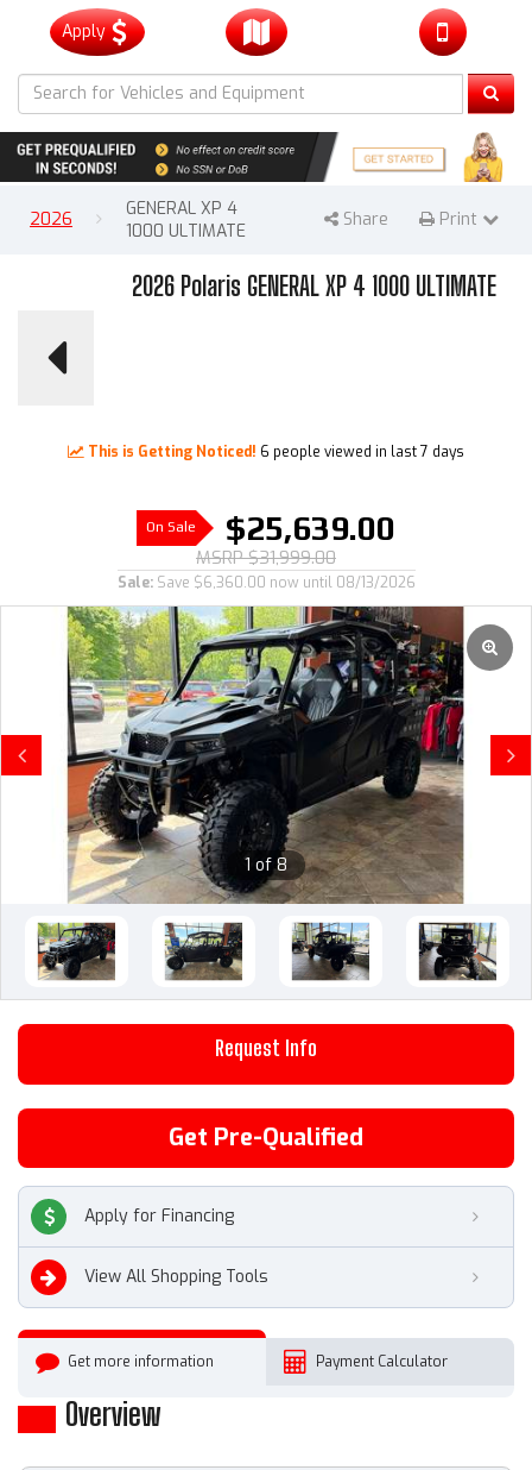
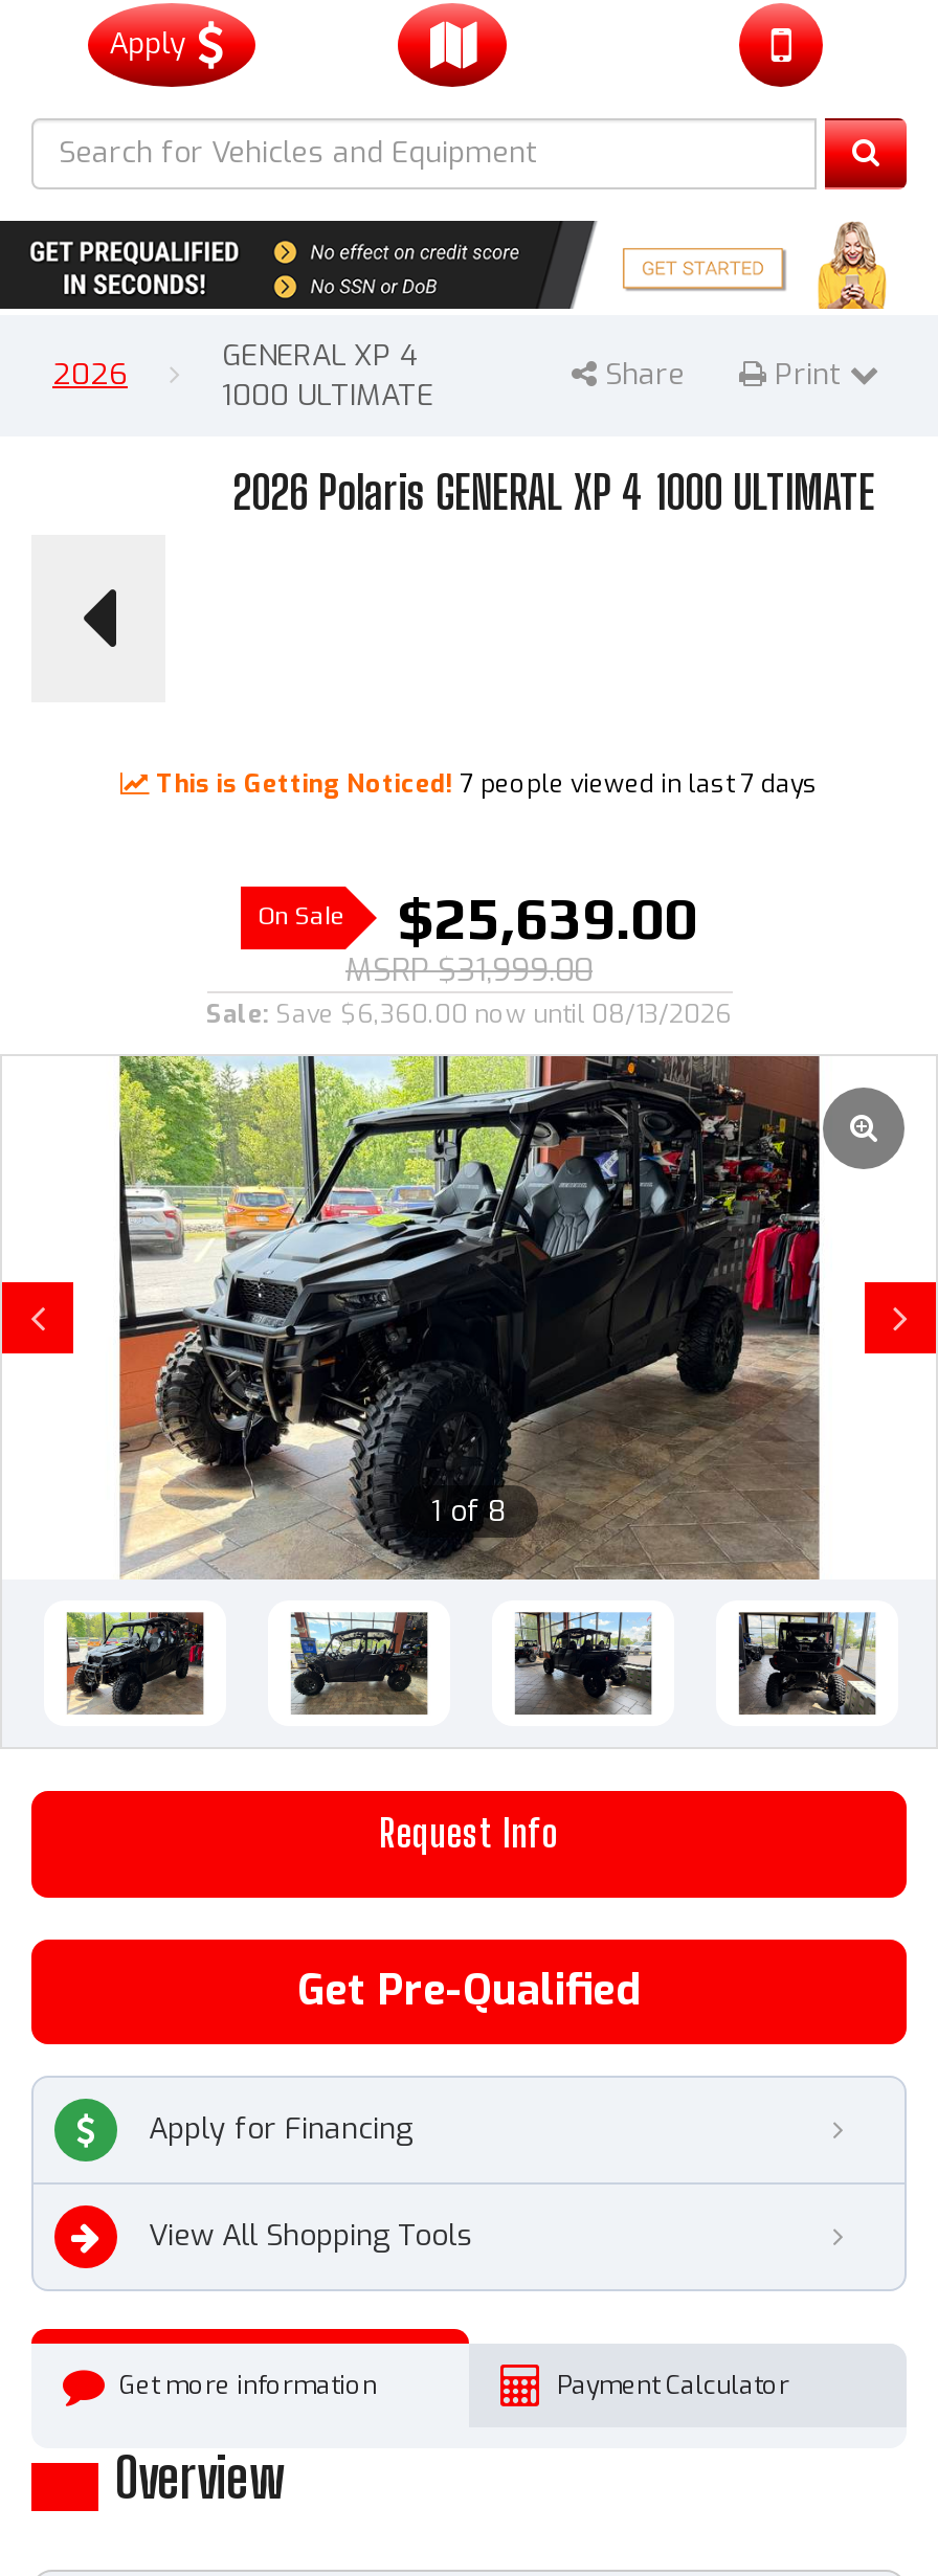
[84,442,464,461] This is Getting Noticed! 6 people viewed in last 7 days -> [150,766,818,800] This is Getting Noticed! 7 people viewed in last 7 days

